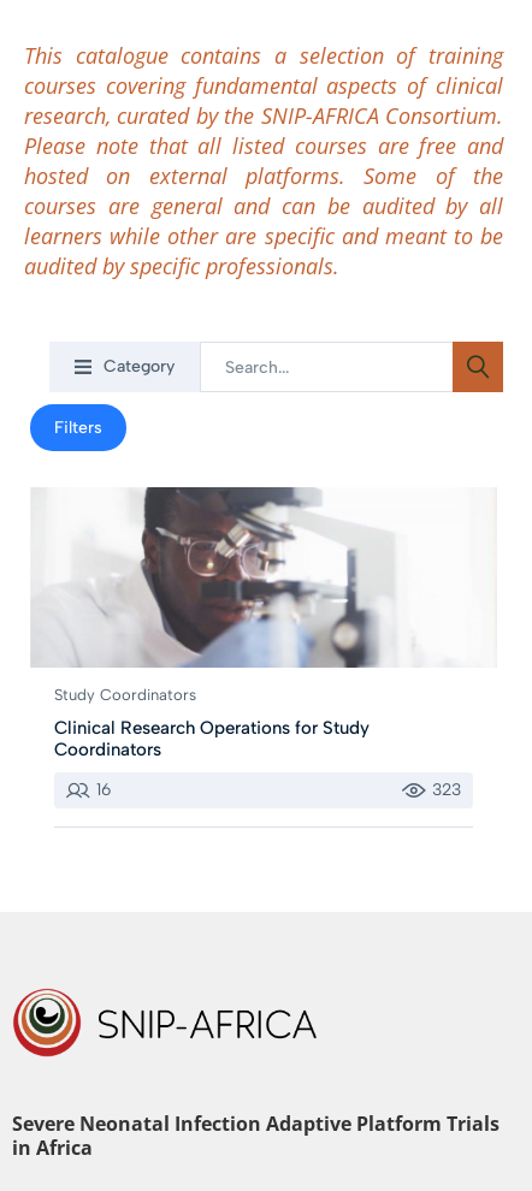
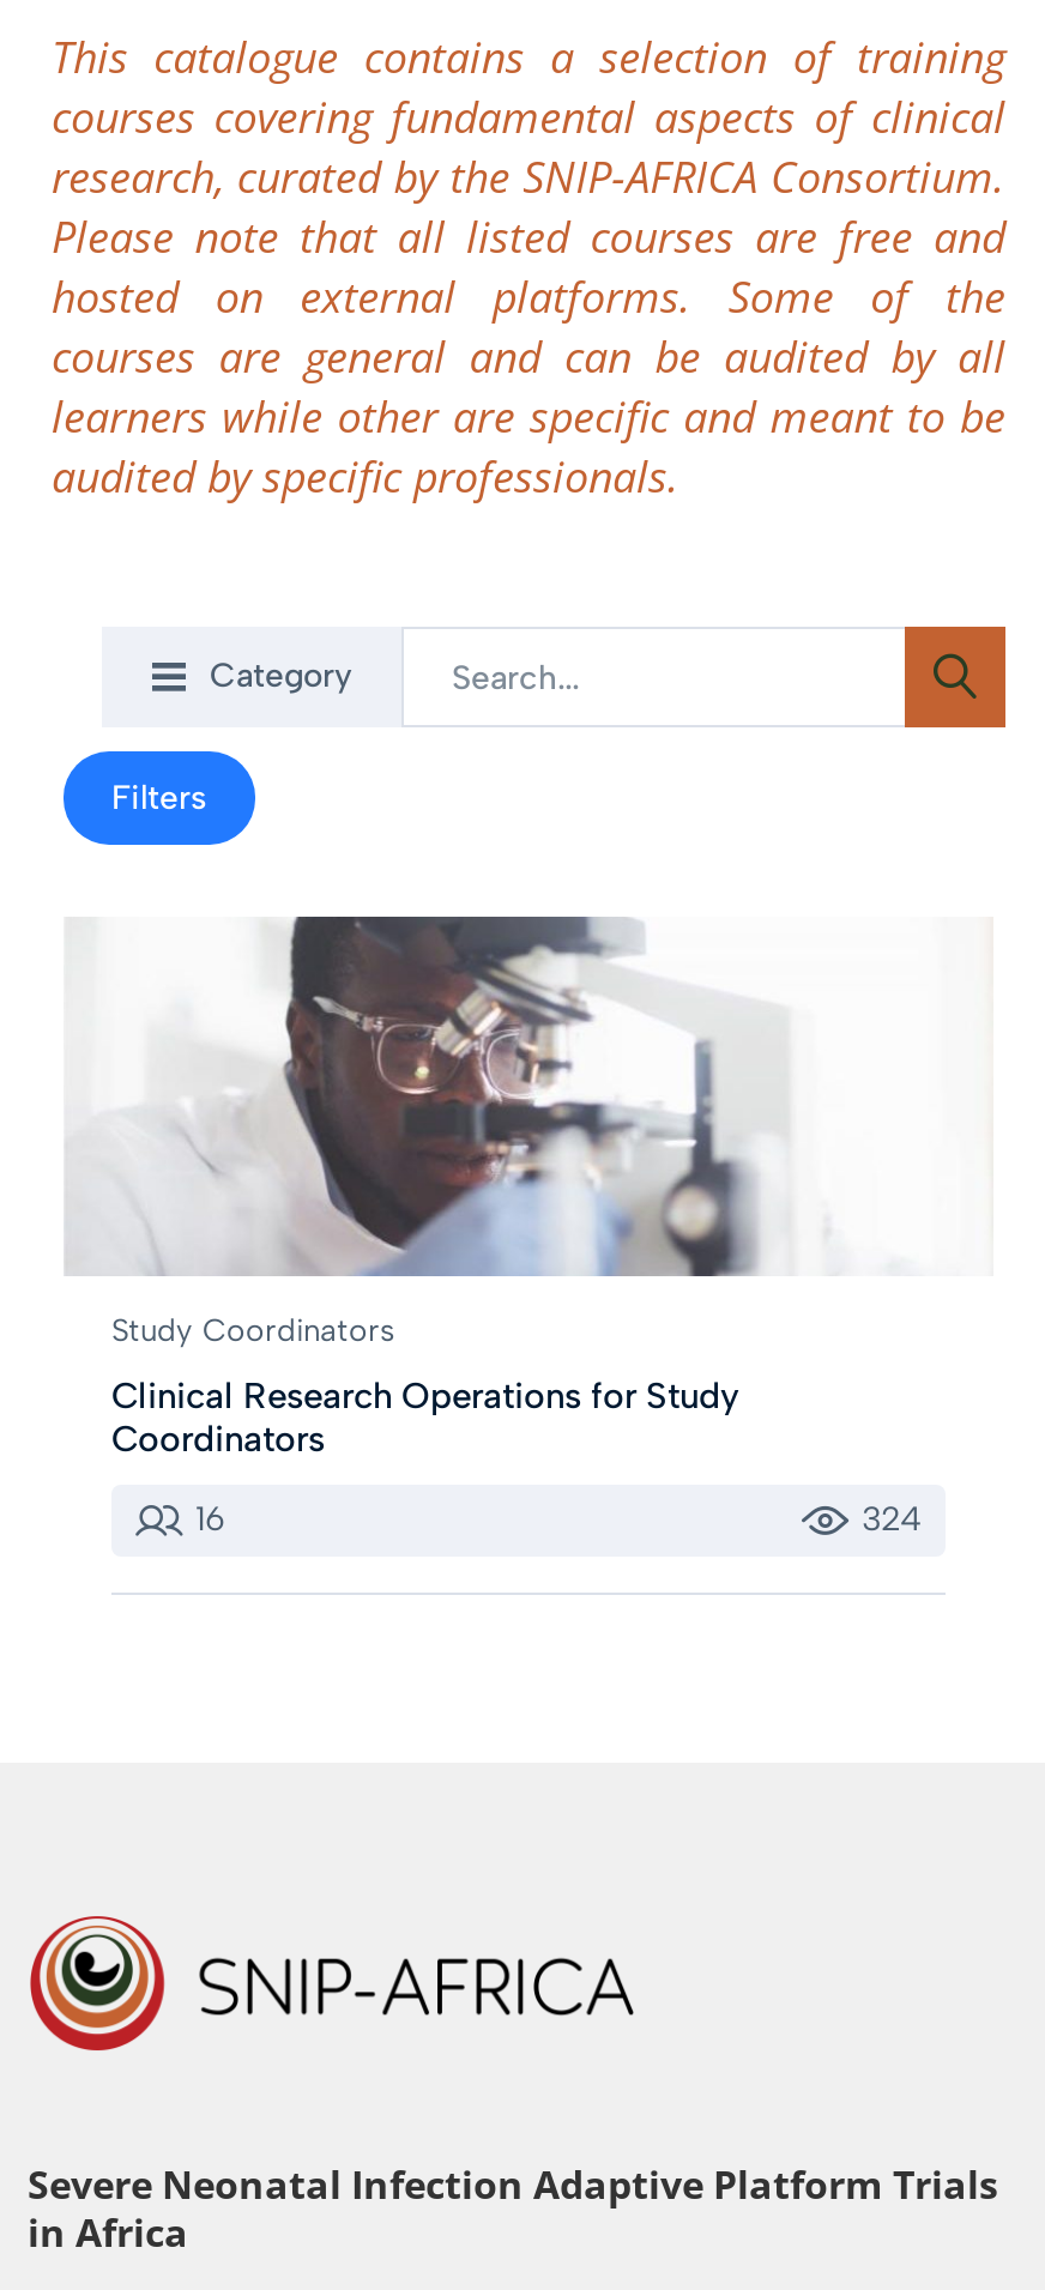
[432,780,461,800] 323 -> [862,1499,922,1540] 324

